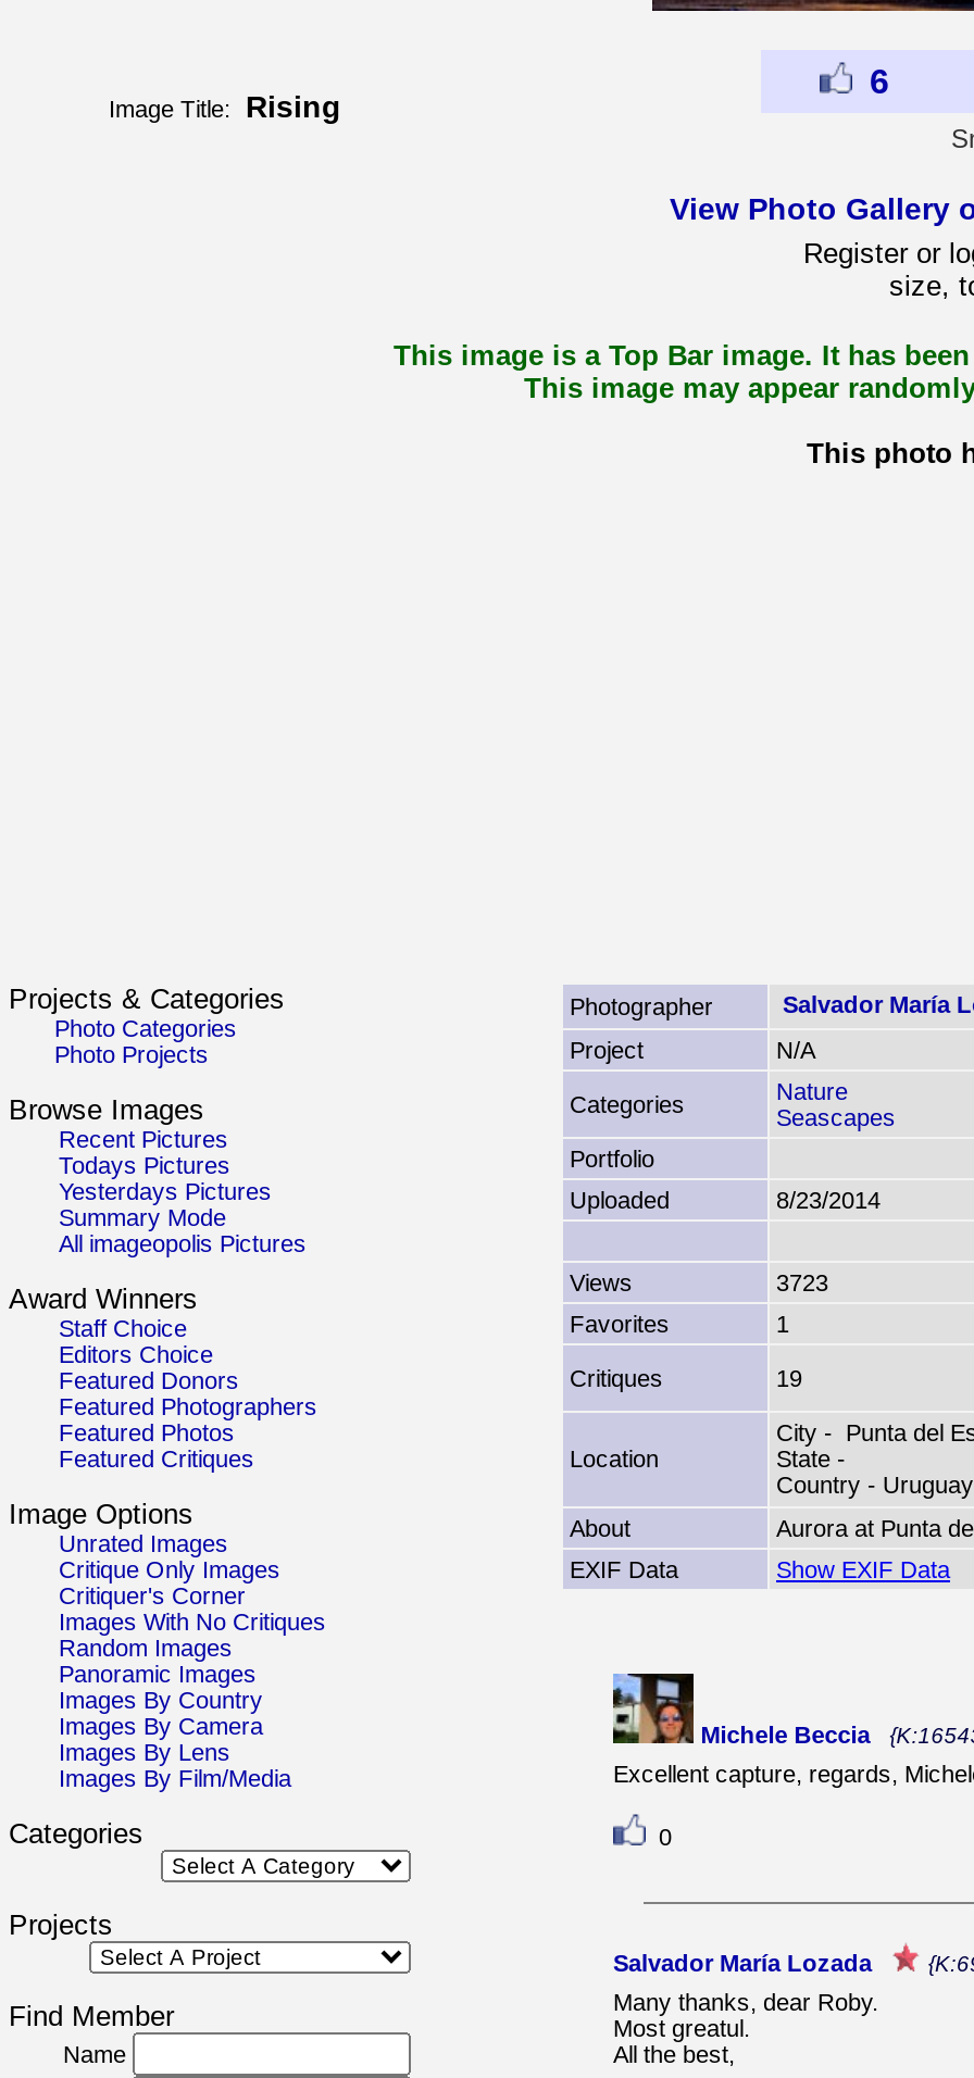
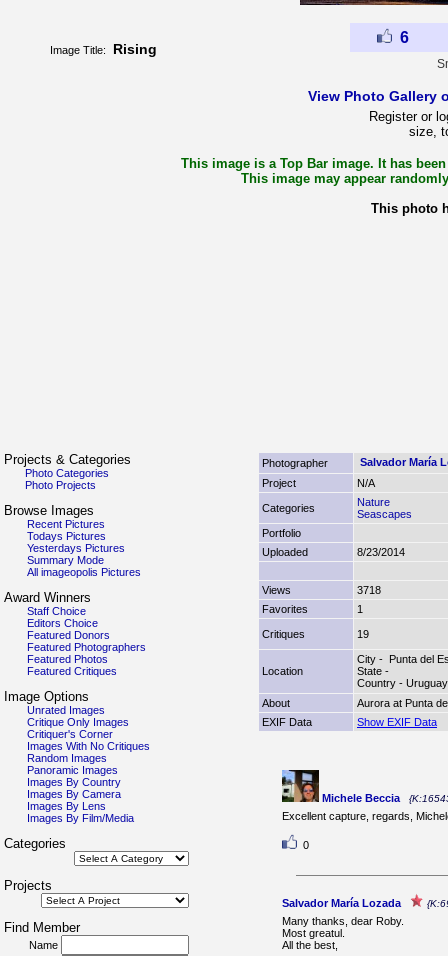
[776,1269,828,1295] 3723 -> [357,584,381,596] 3718

